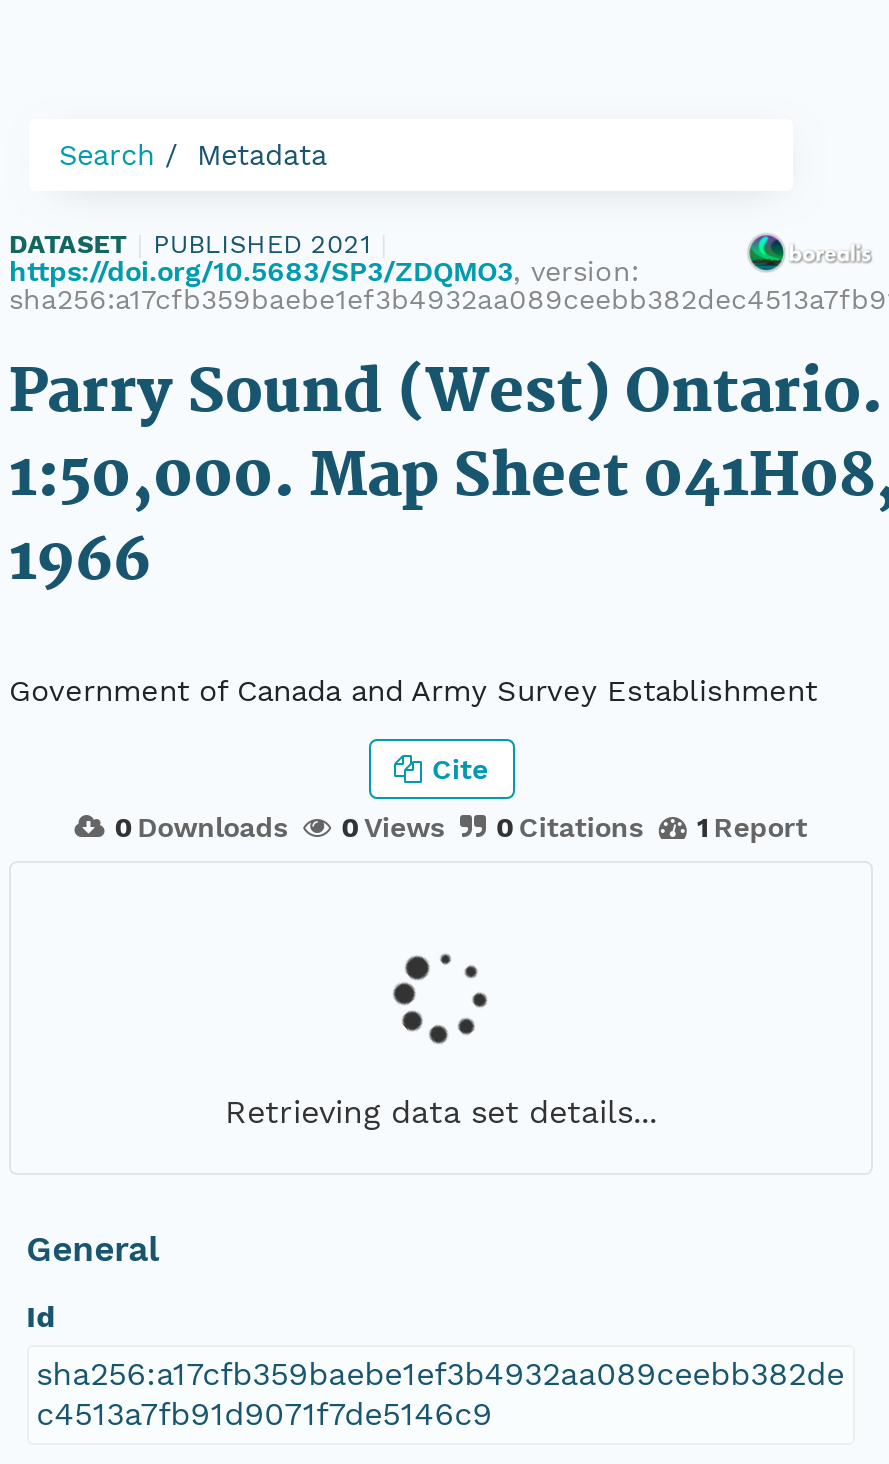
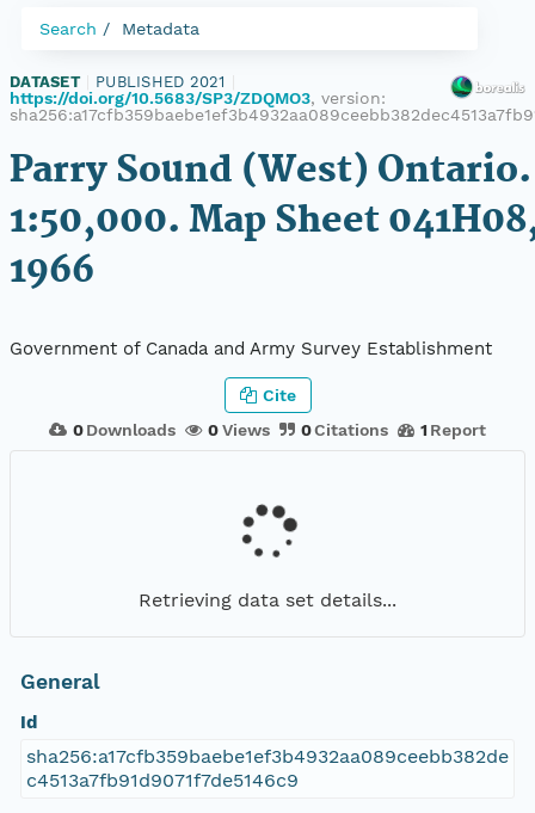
[391,953,491,1045] [image] -> [239,503,299,559] [image]

